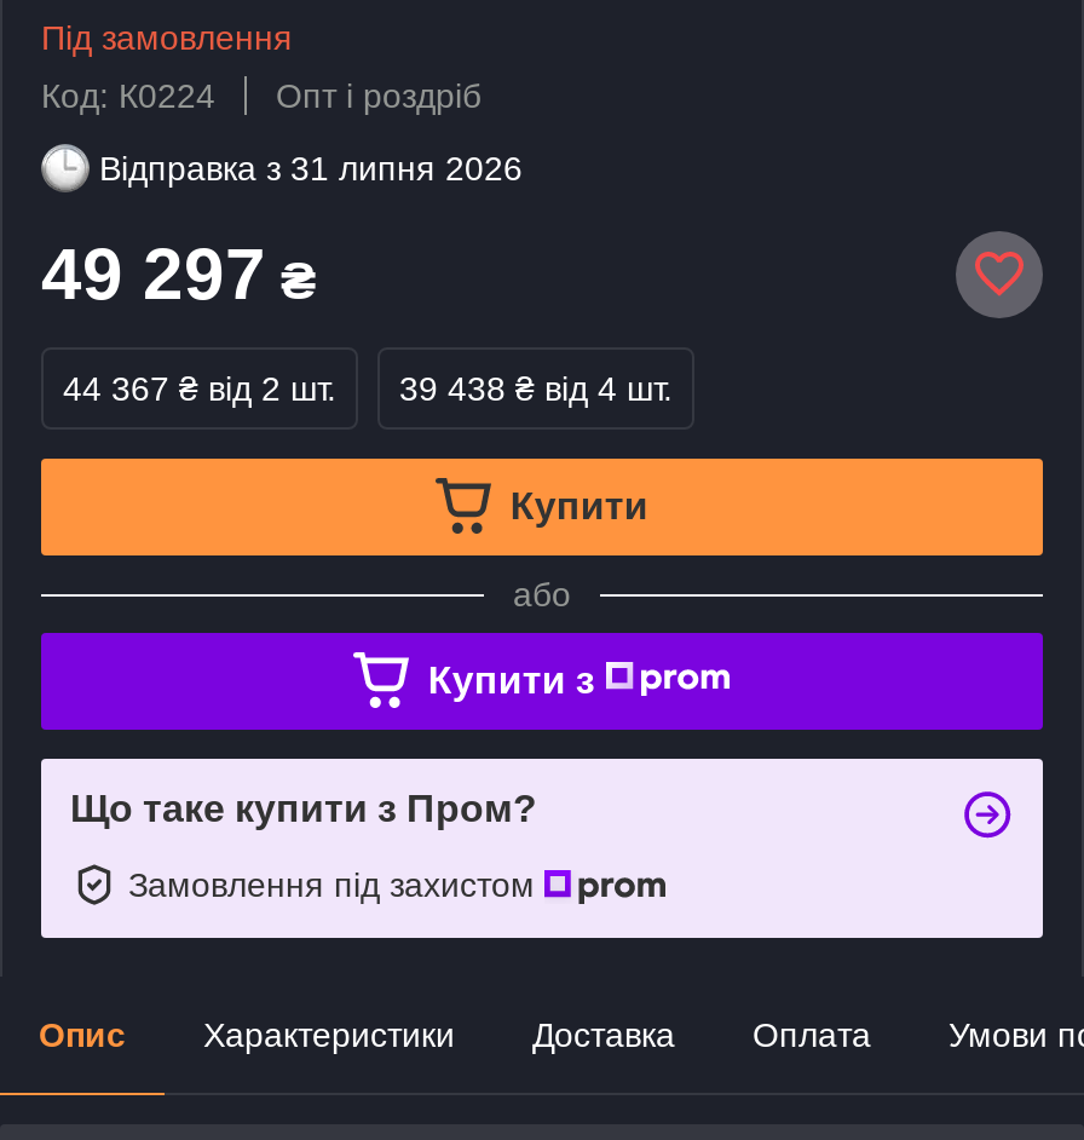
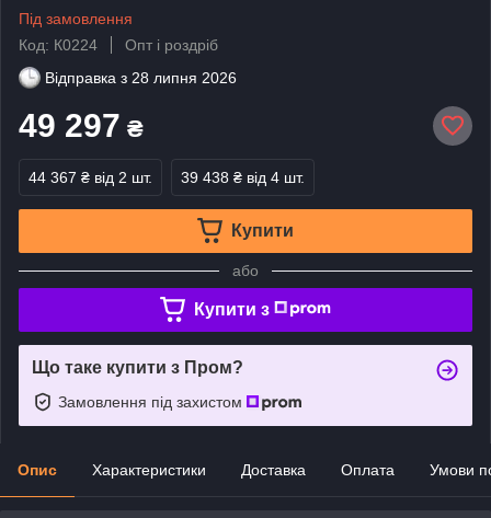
[99,148,523,187] Відправка з 31 липня 2026 -> [45,69,237,86] Відправка з 28 липня 2026

